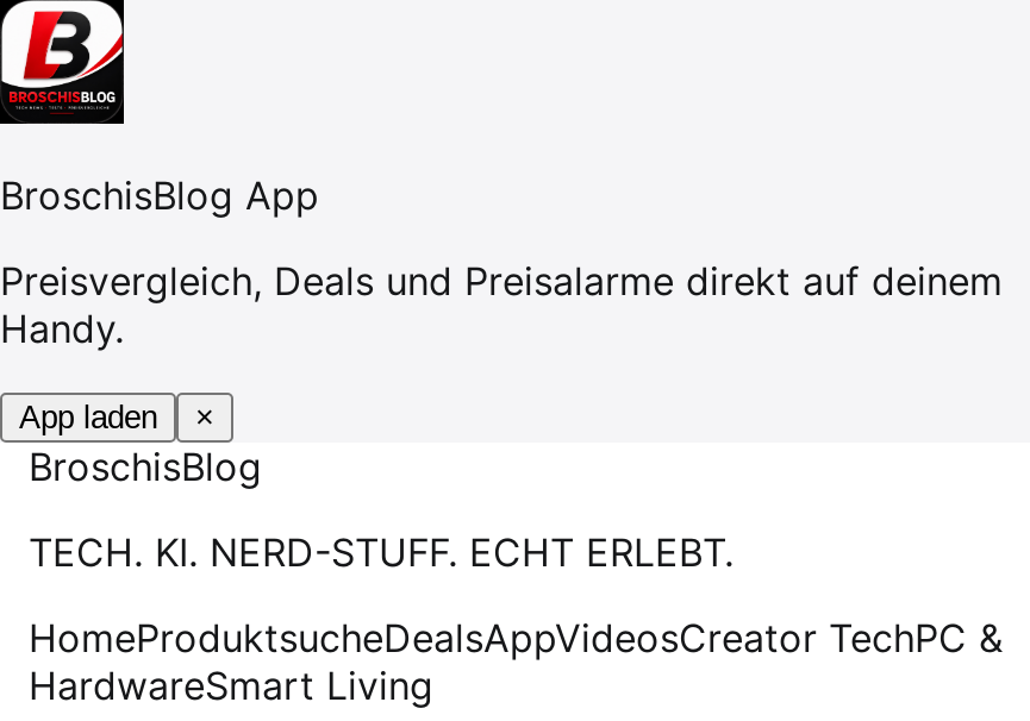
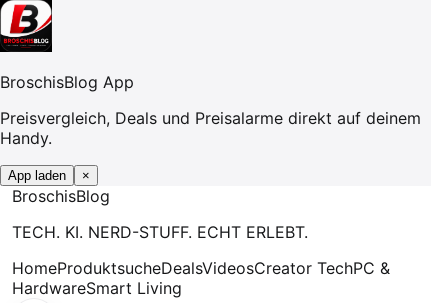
[29,614,1003,662] HomeProduktsucheDealsAppVideosCreator TechPC & -> [12,258,390,278] HomeProduktsucheDealsVideosCreator TechPC &

